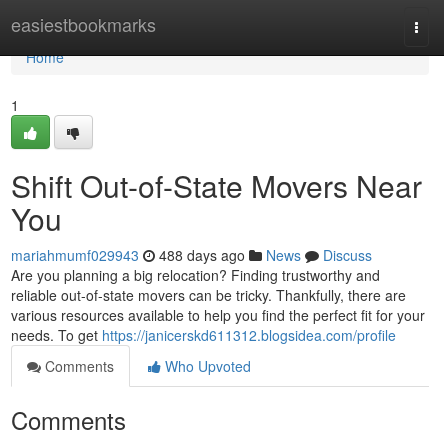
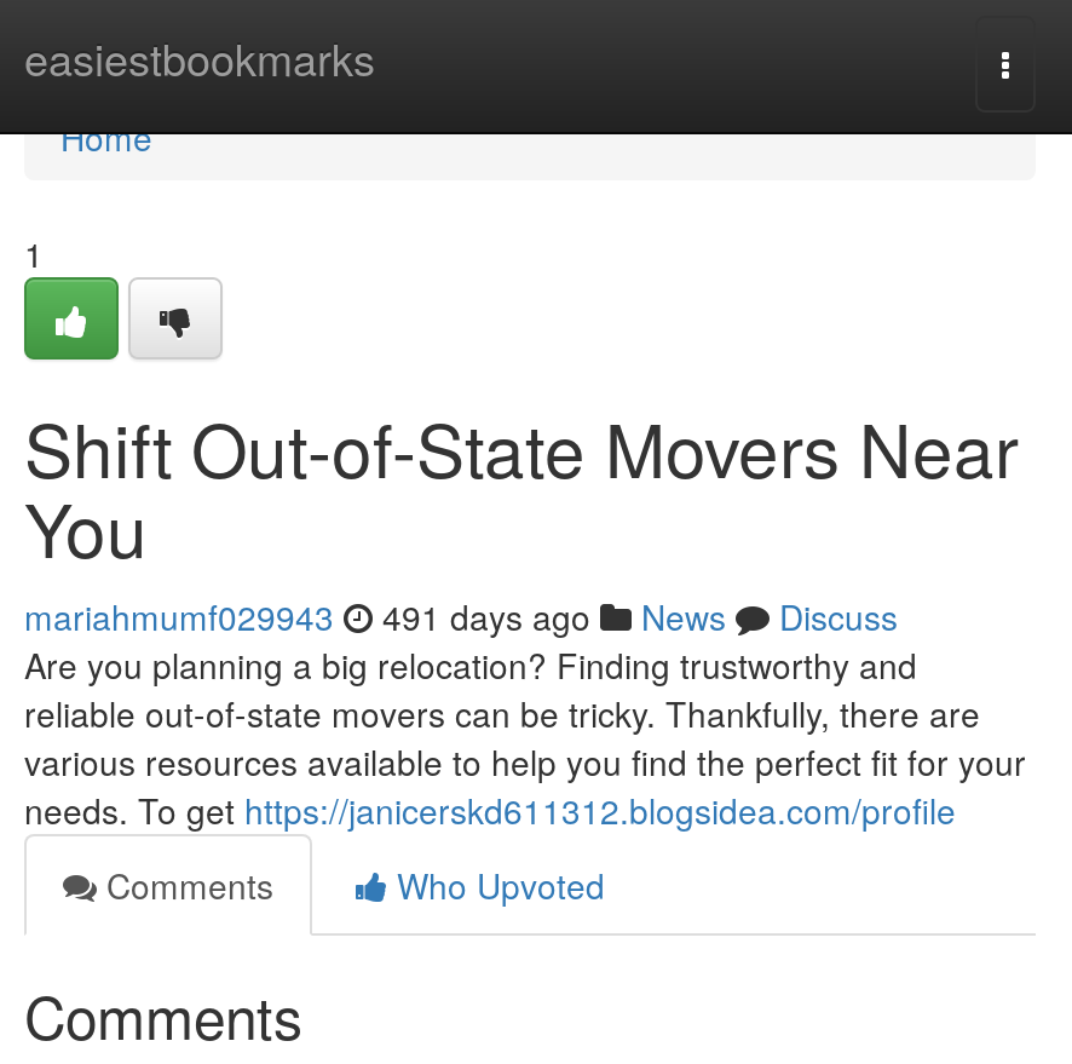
[11,245,372,265] mariahmumf029943 488 days ago News Discuss -> [24,592,898,640] mariahmumf029943 491 days ago News Discuss

